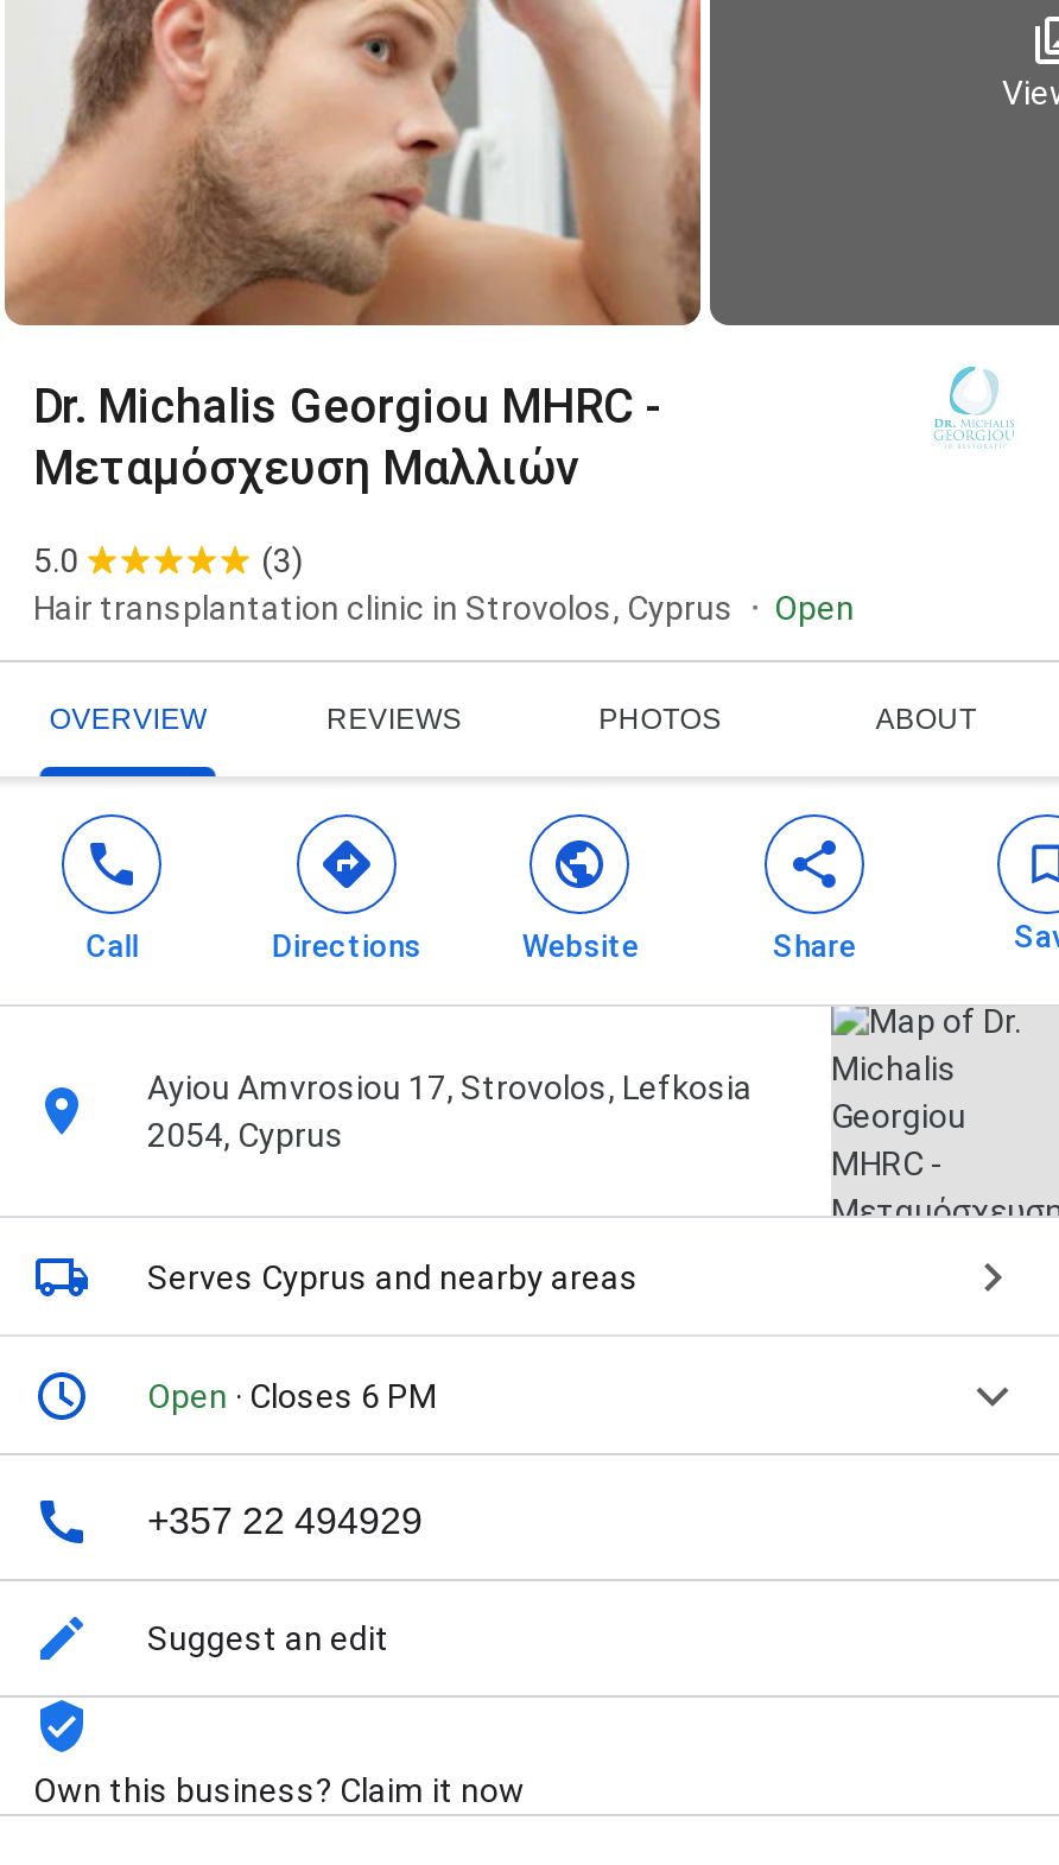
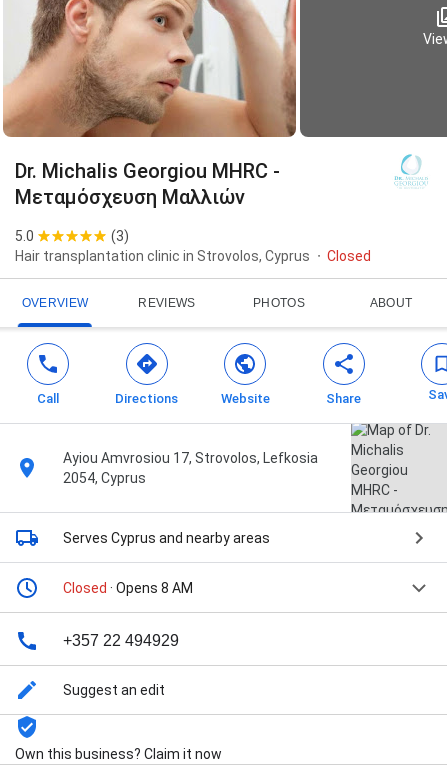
[774,589,855,627] Open -> [327,248,371,264] Closed
[147,1378,437,1416] Open · Closes 6 PM -> [63,580,193,596] Closed · Opens 8 AM

